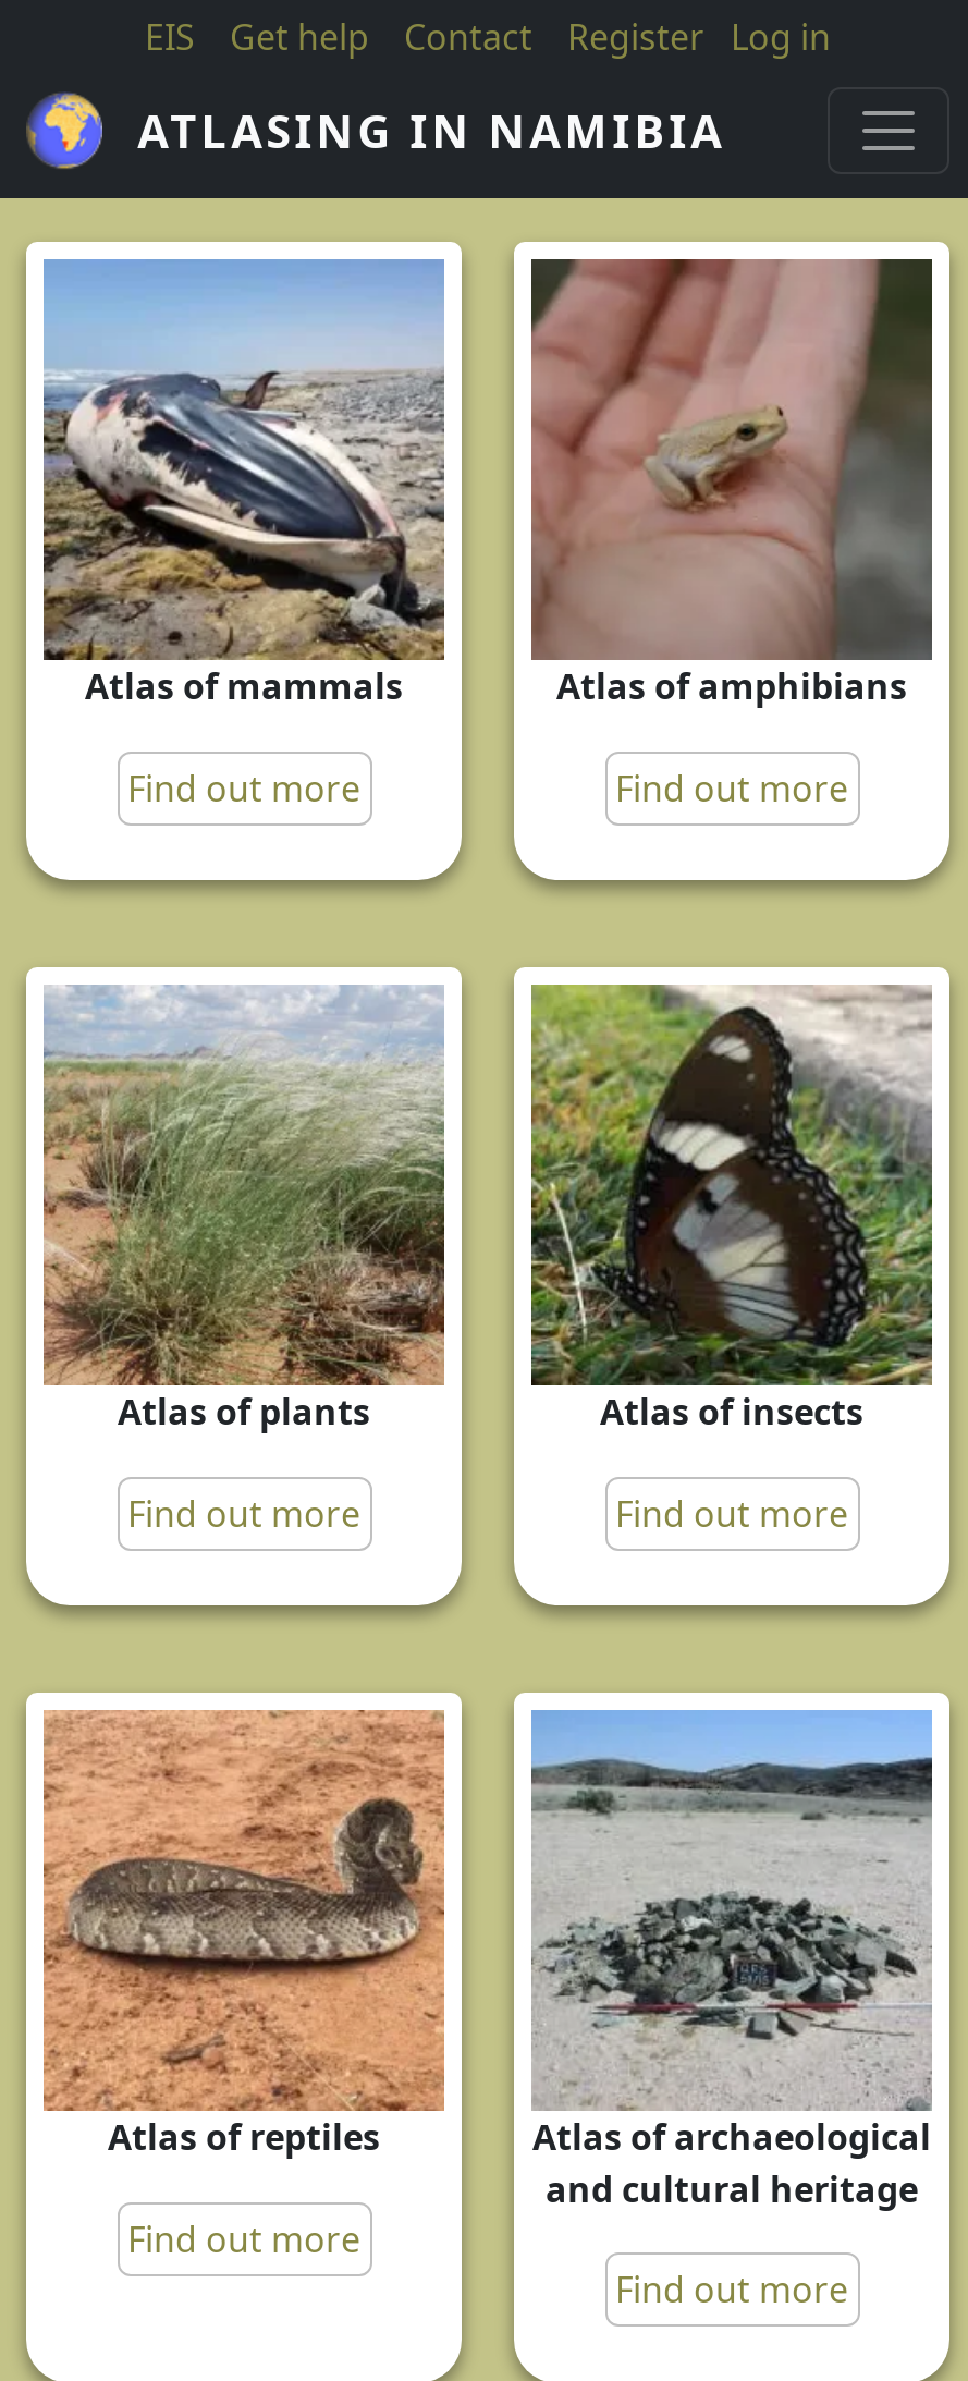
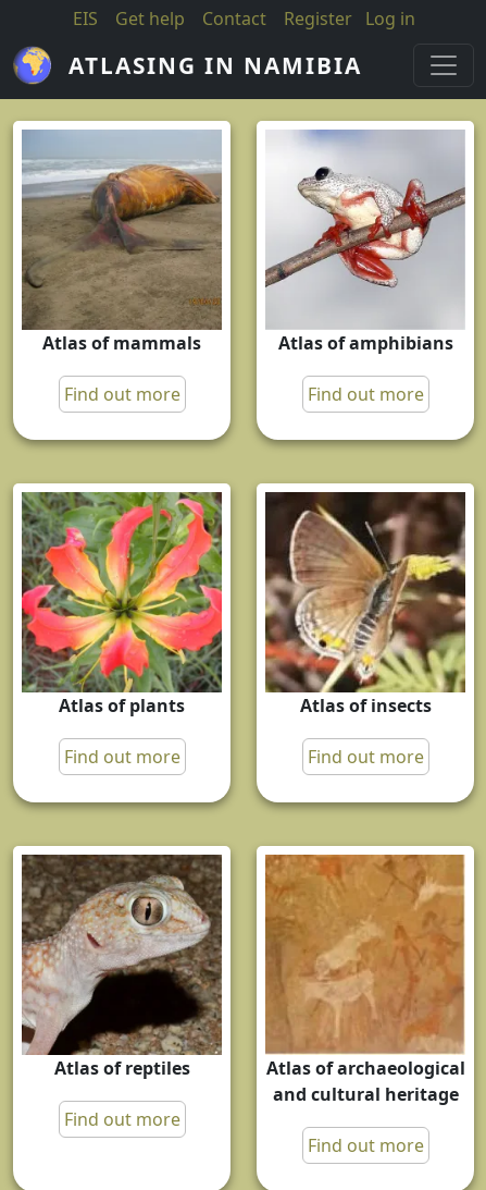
[44,261,444,658] [image] -> [22,131,222,330] [image]
[529,257,934,660] [image] -> [265,130,465,329] [image]
[41,985,446,1388] [image] -> [21,491,223,694] [image]
[529,982,934,1388] [image] -> [264,491,466,694] [image]
[41,1708,446,2111] [image] -> [21,854,223,1056] [image]
[529,1708,934,2109] [image] -> [264,854,465,1054] [image]

